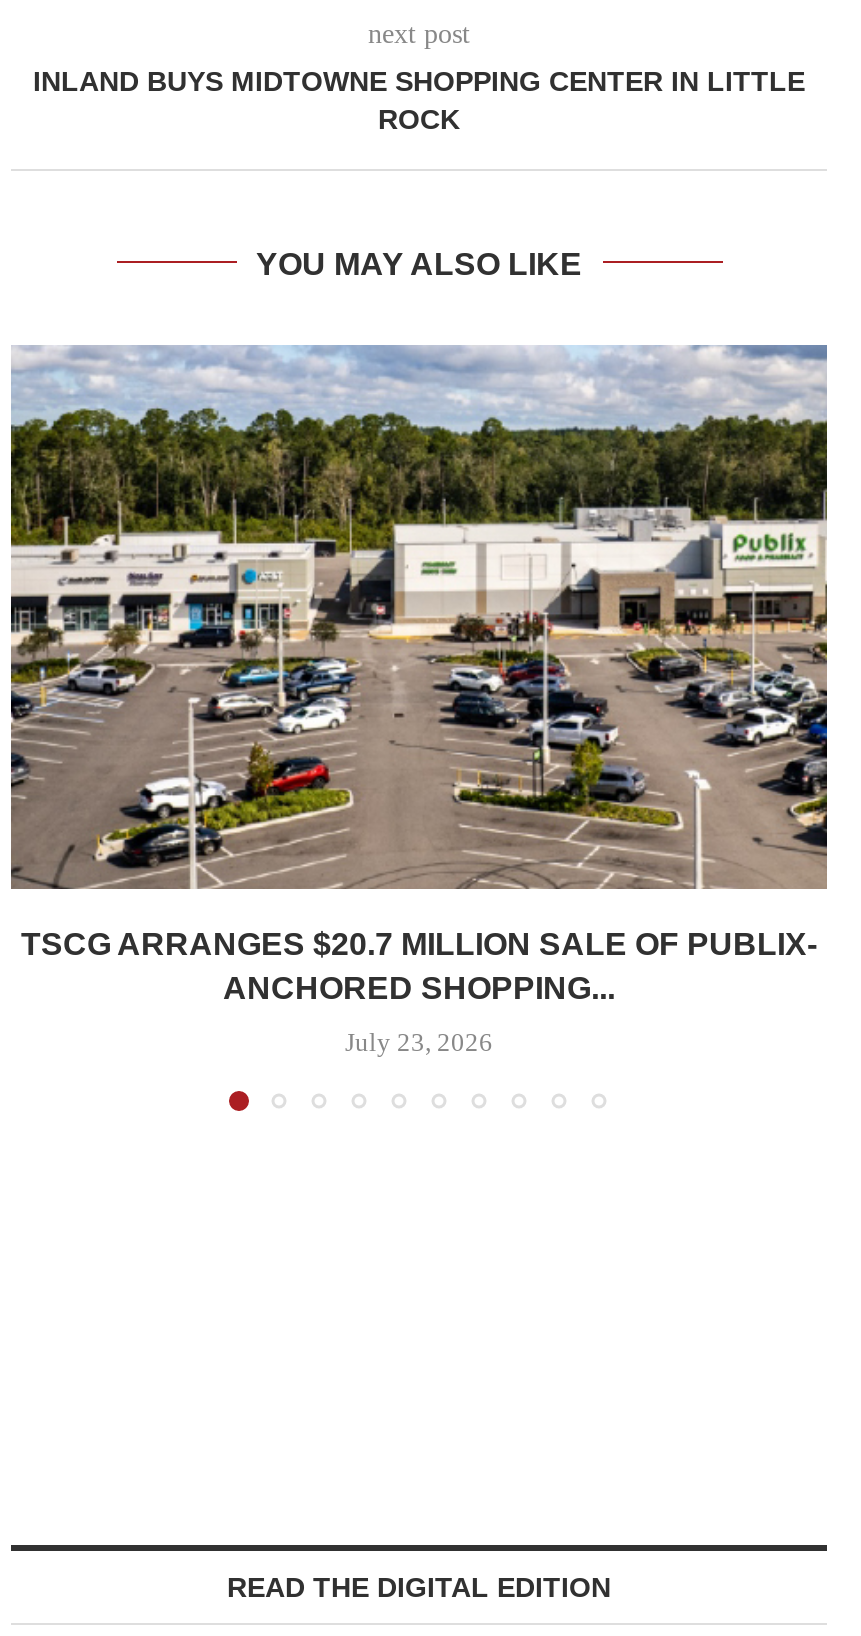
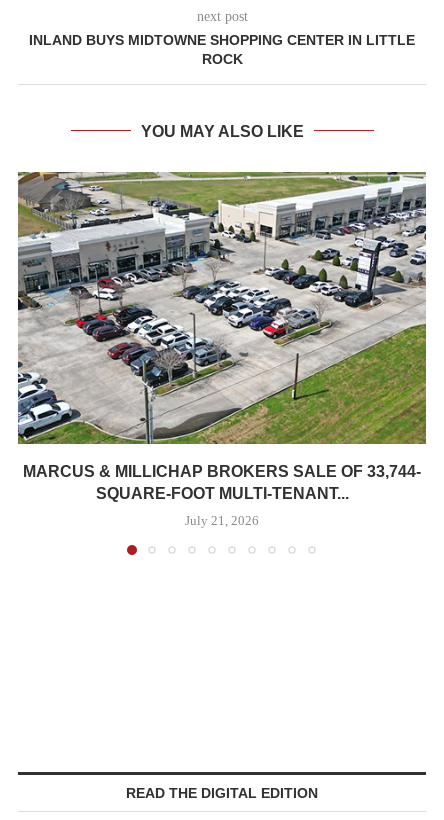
[9,343,829,1005] [image] | TSCG ARRANGES $20.7 MILLION SALE OF PUBLIX- | ANCHORED SHOPPING... -> [17,171,427,502] [image] | MARCUS & MILLICHAP BROKERS SALE OF 33,744- | SQUARE-FOOT MULTI-TENANT...
[345,1027,493,1057] July 23, 2026 -> [185,513,259,528] July 21, 2026

